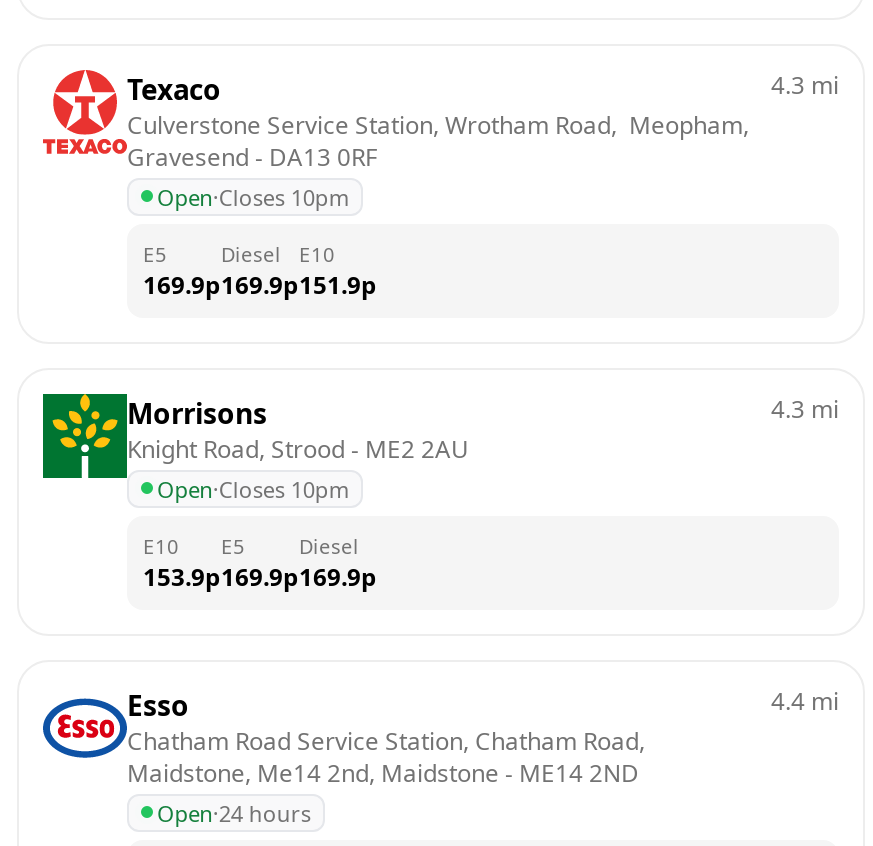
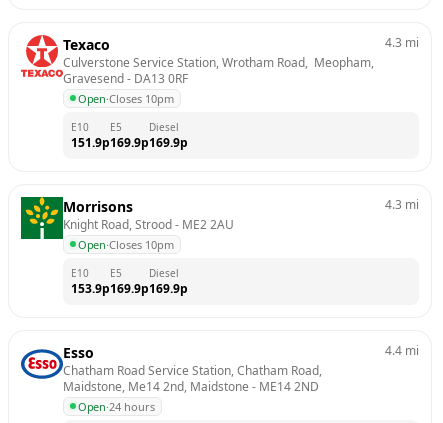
[299,240,377,302] E10 | 151.9p -> none
none -> [71,120,110,151] E10 | 151.9p

